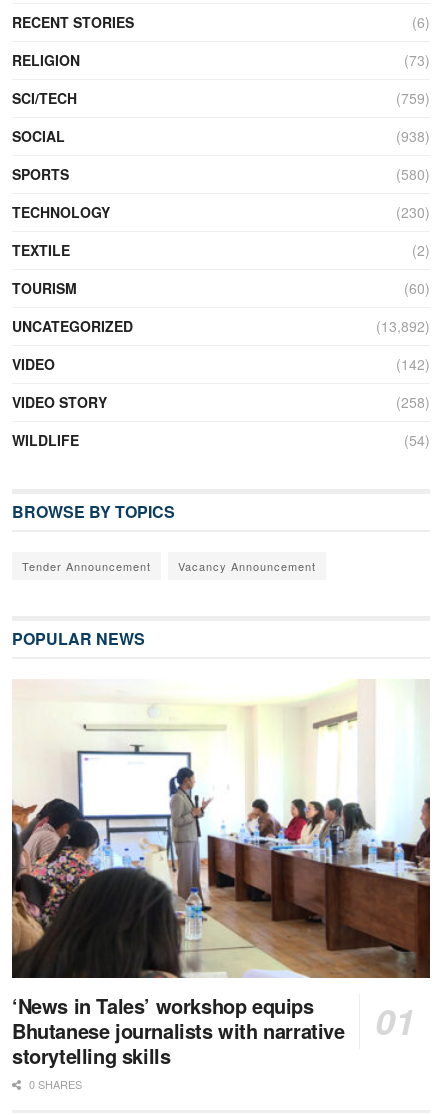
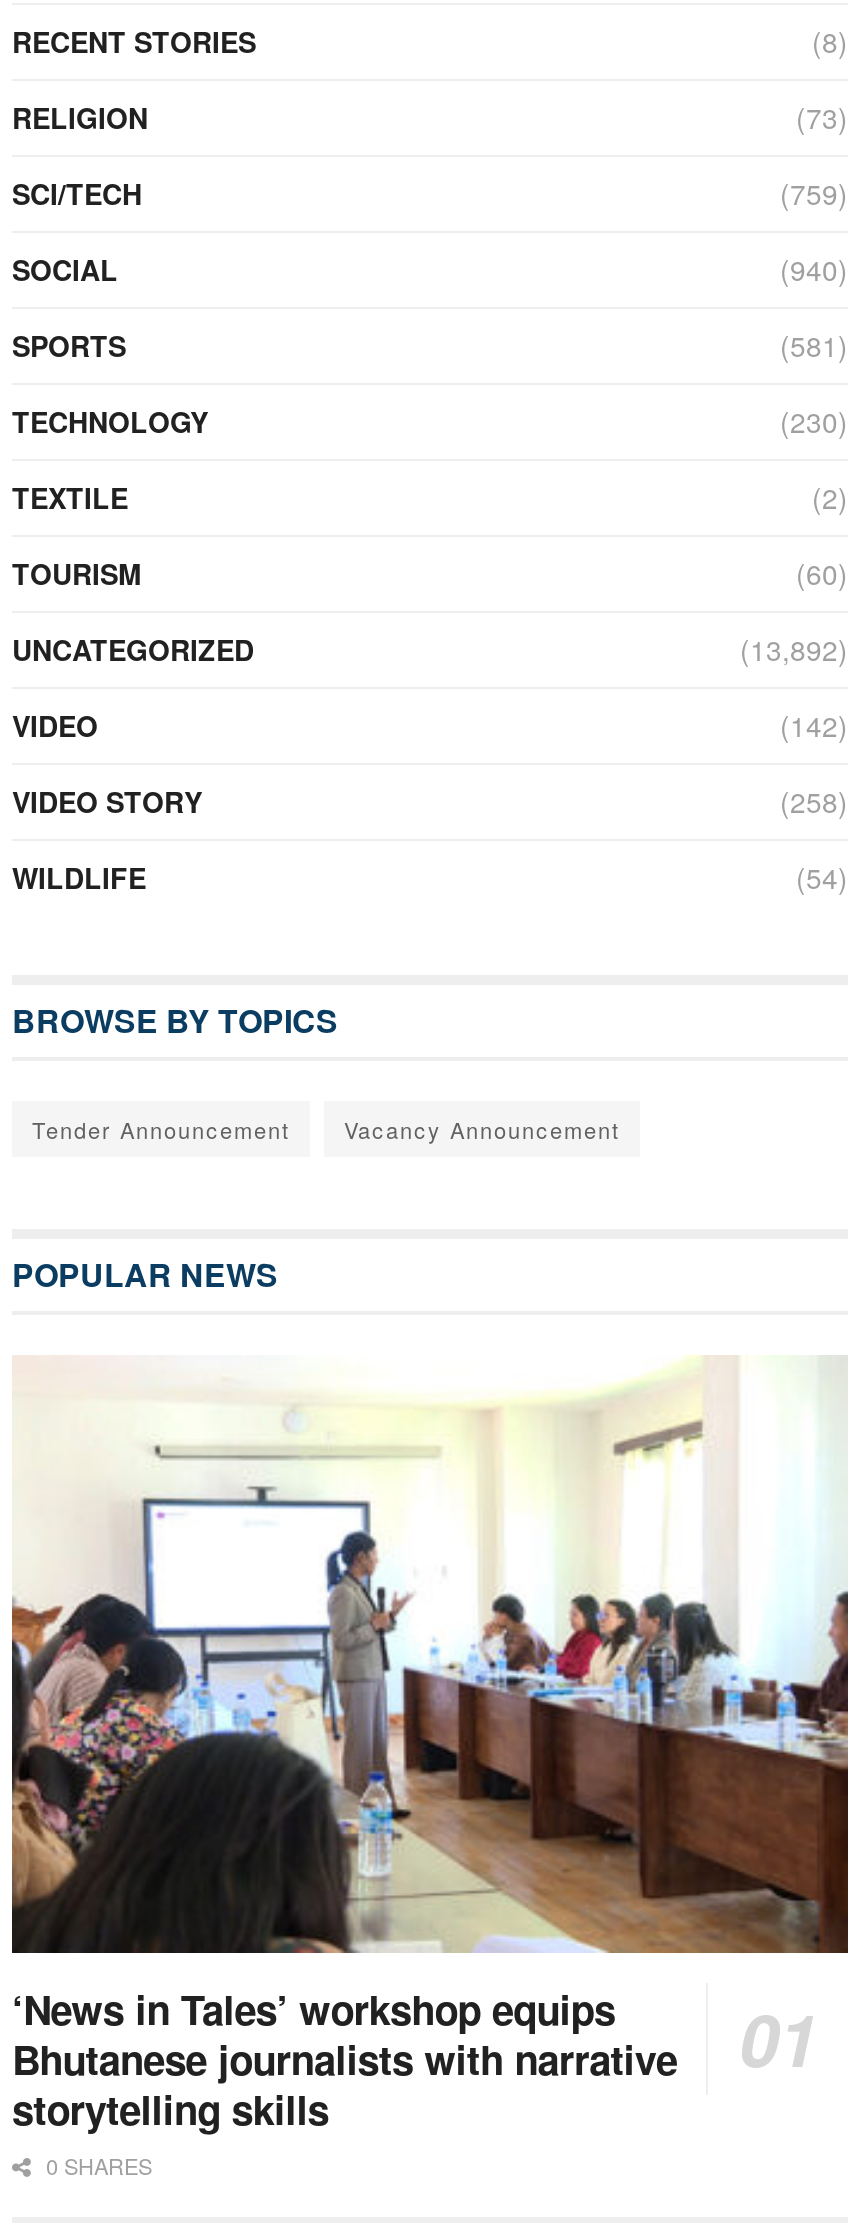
[412,12,430,32] (6) -> [812,22,848,62] (8)
[396,126,430,146] (938) -> [780,250,848,290] (940)
[396,164,430,184] (580) -> [780,326,848,366] (581)

